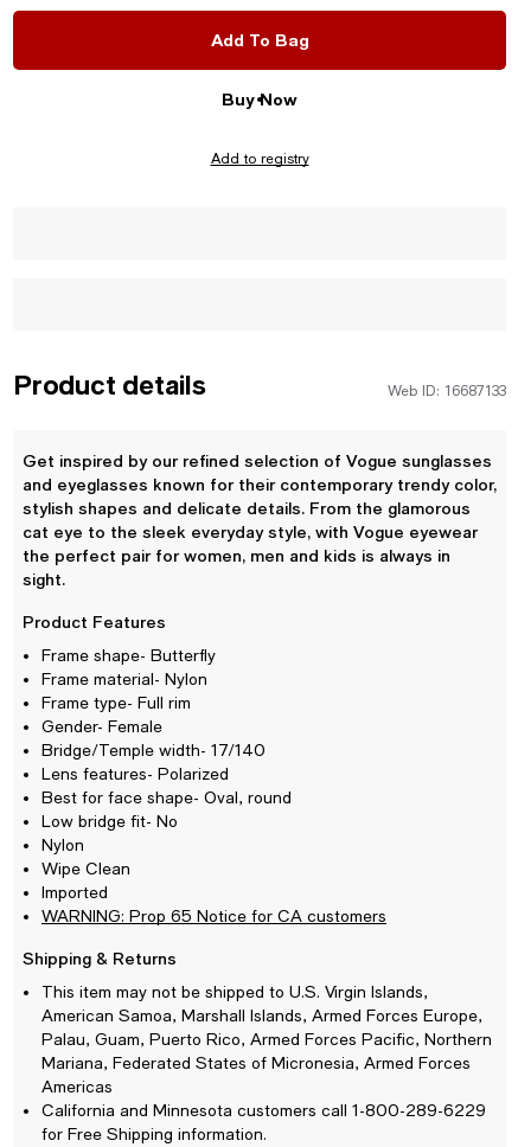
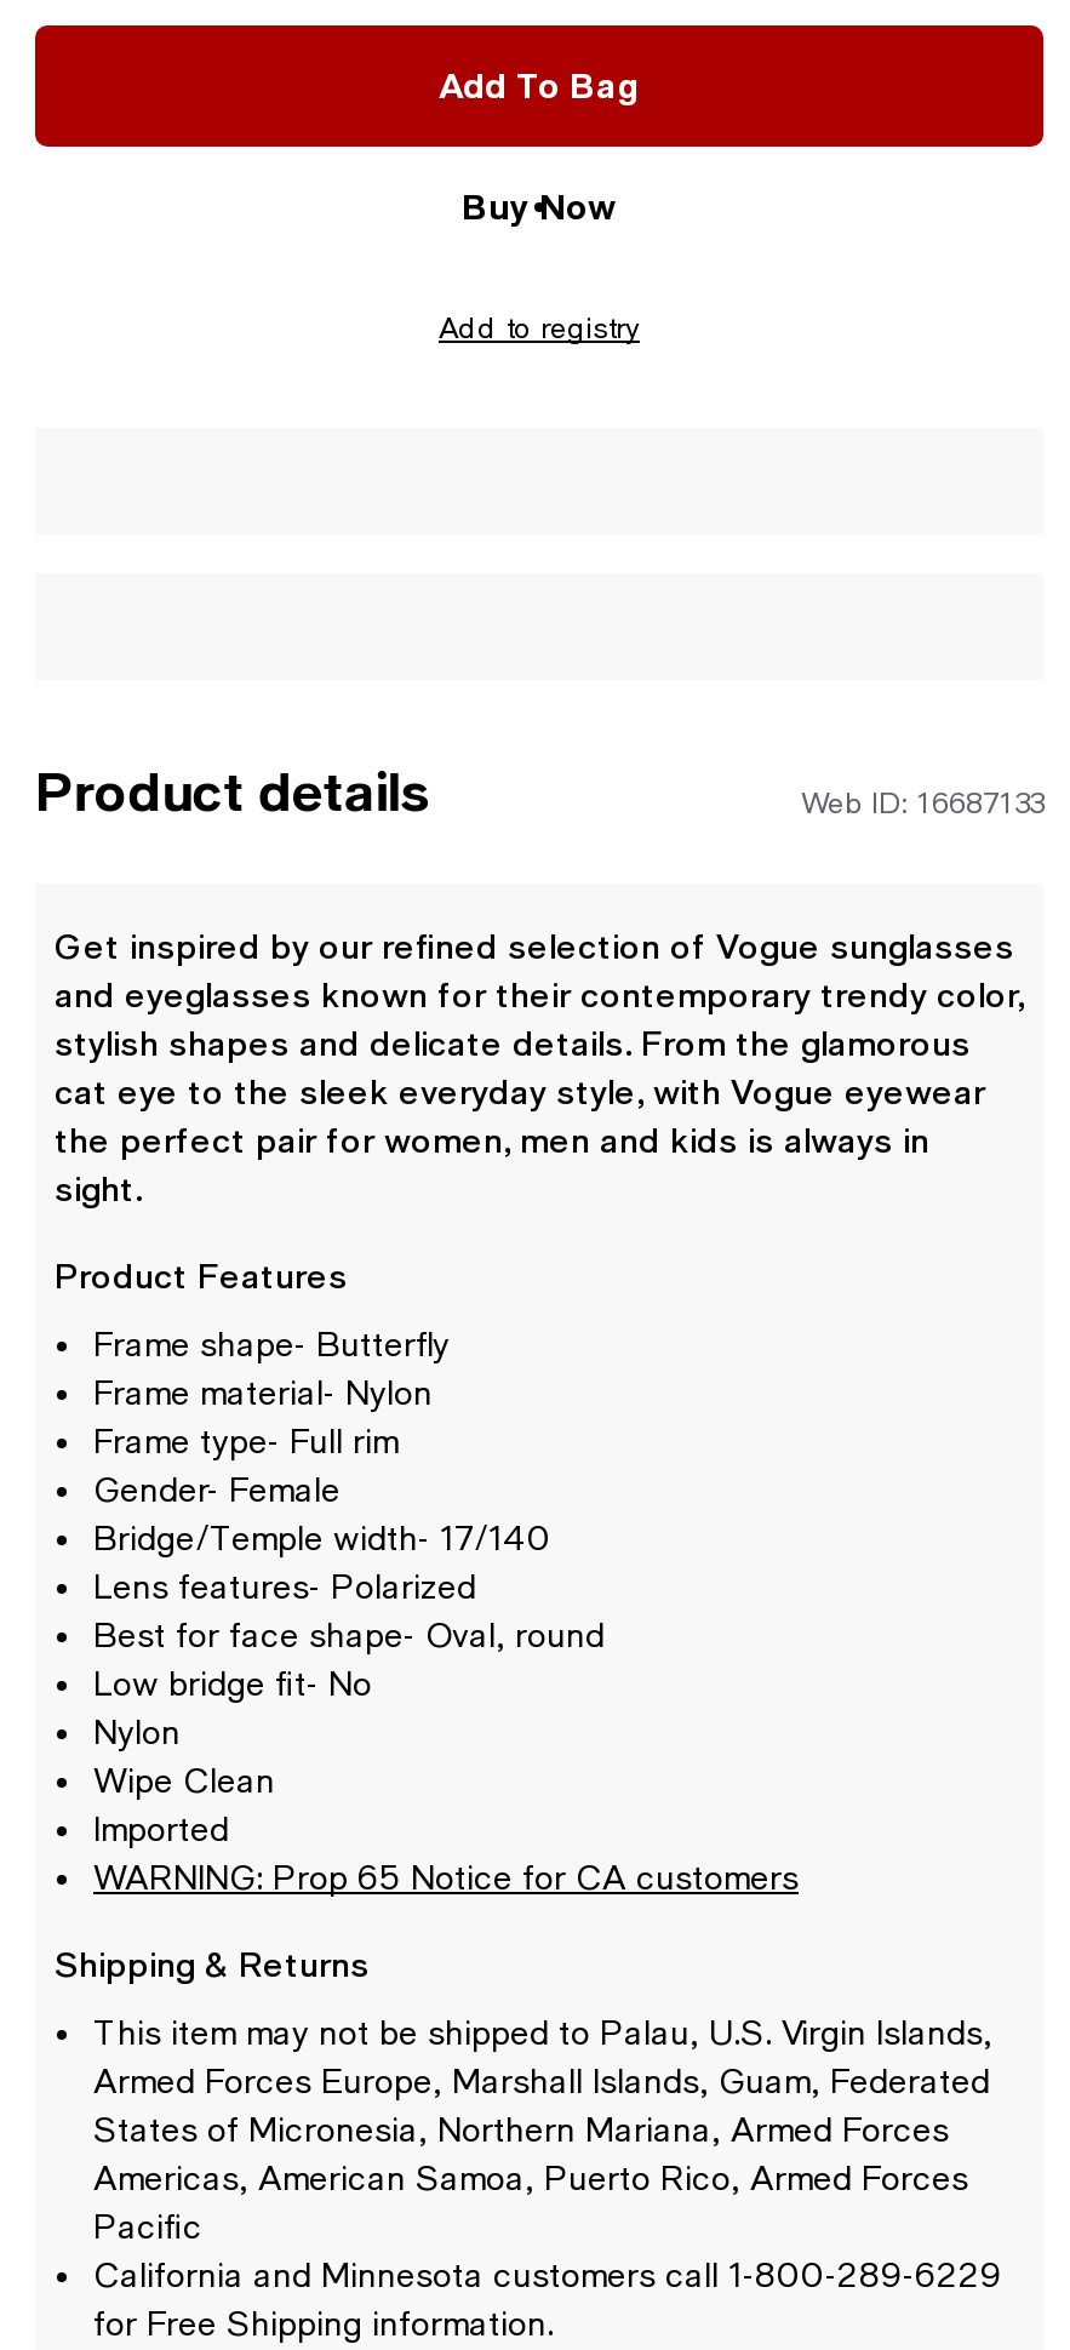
[41,983,492,1096] This item may not be shipped to U.S. Virgin Islands, | American Samoa, Marshall Islands, Armed Forces Europe, | Palau, Guam, Puerto Rico, Armed Forces Pacific, Northern | Mariana, Federated States of Micronesia, Armed Forces | Americas -> [93,2014,992,2246] This item may not be shipped to Palau, U.S. Virgin Islands, | Armed Forces Europe, Marshall Islands, Guam, Federated | States of Micronesia, Northern Mariana, Armed Forces | Americas, American Samoa, Puerto Rico, Armed Forces | Pacific

